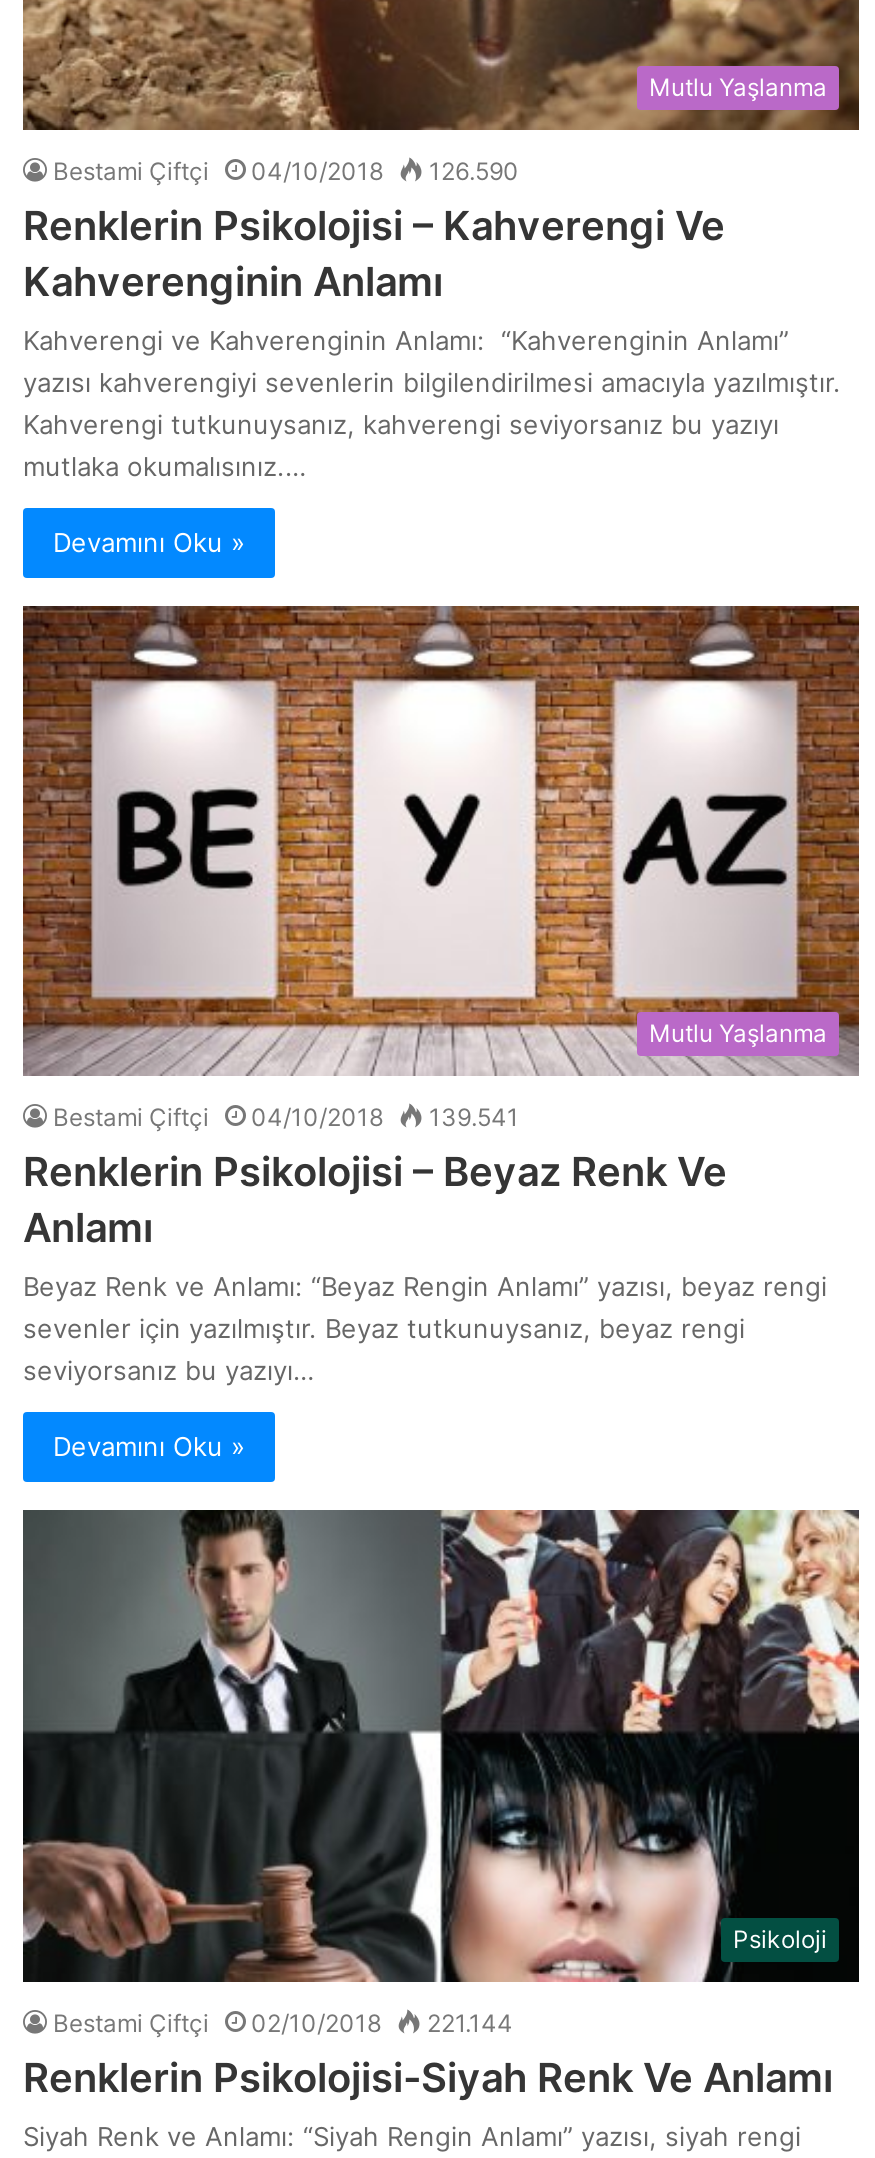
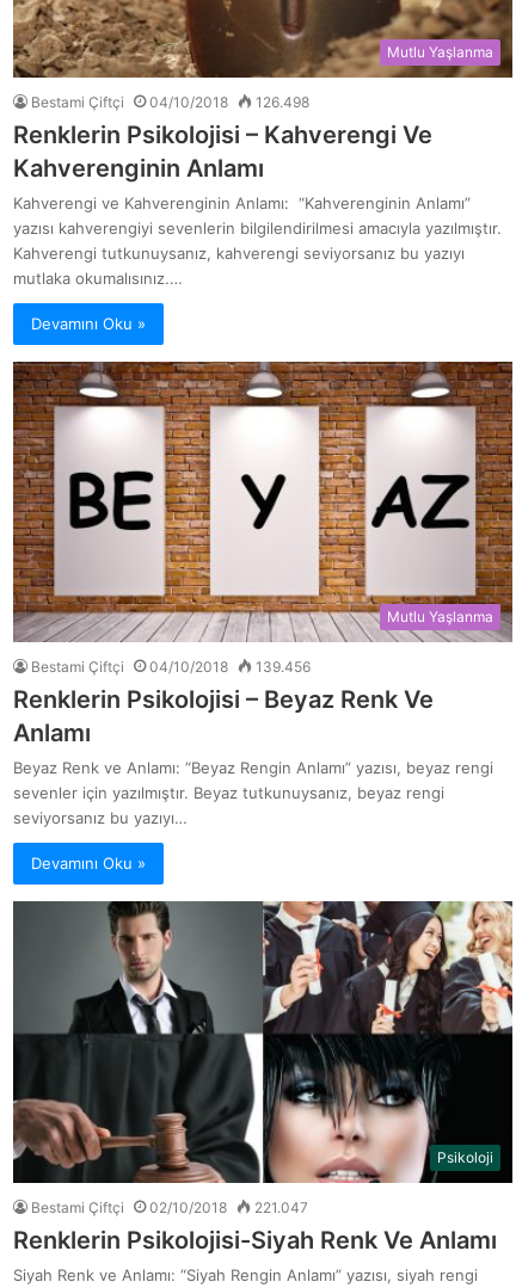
[53,155,519,185] Bestami Çiftçi 04/10/2018 126.590 -> [31,93,309,111] Bestami Çiftçi 04/10/2018 126.498
[53,1103,519,1133] Bestami Çiftçi 04/10/2018 139.541 -> [31,658,311,676] Bestami Çiftçi 04/10/2018 139.456
[53,2008,513,2038] Bestami Çiftçi 02/10/2018 221.144 -> [31,1199,308,1216] Bestami Çiftçi 02/10/2018 221.047

